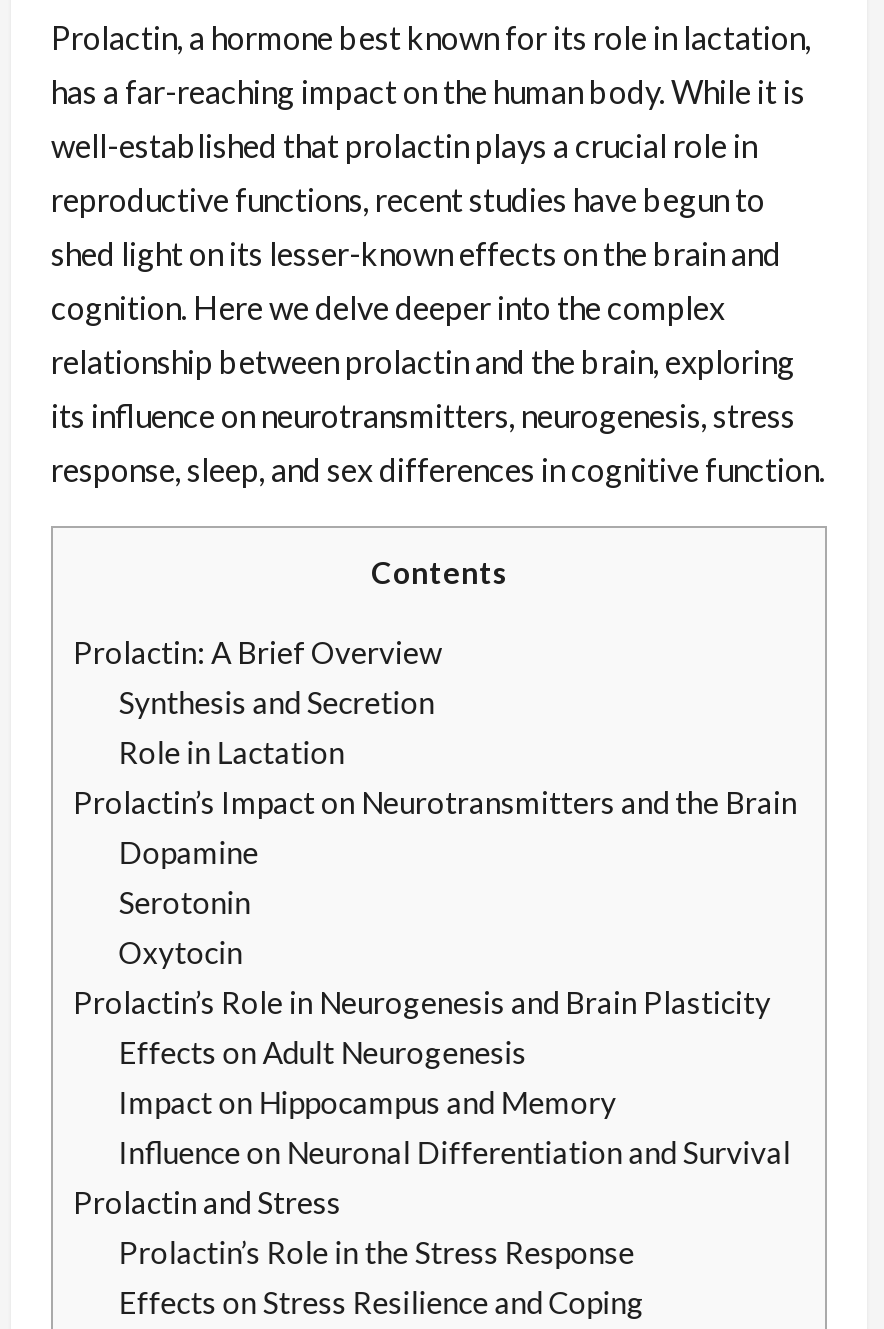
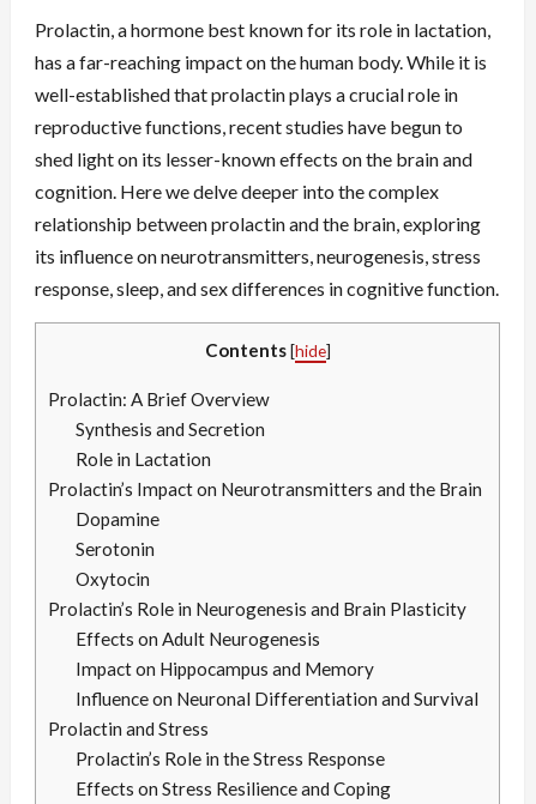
[371,554,507,590] Contents -> [204,340,330,361] Contents [hide]

